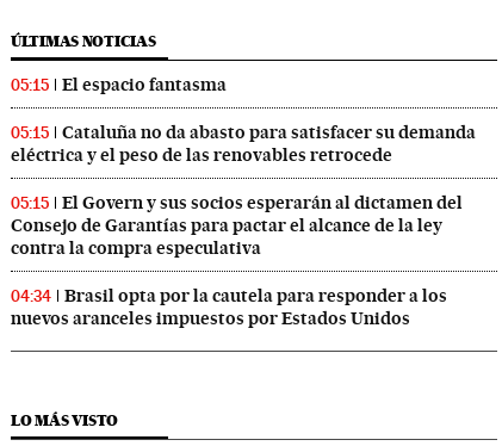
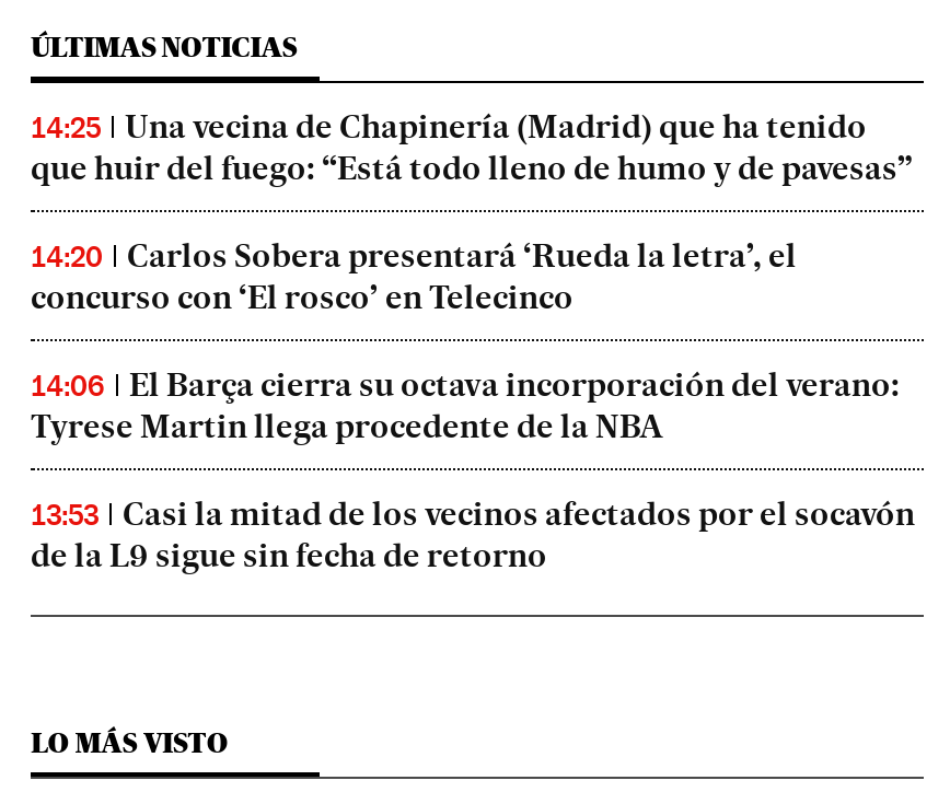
[11,74,227,96] 05:15 | El espacio fantasma -> [31,107,913,188] 14:25 | Una vecina de Chapinería (Madrid) que ha tenido | que huir del fuego: “Está todo lleno de humo y de pavesas”
[11,122,476,166] 05:15 | Cataluña no da abasto para satisfacer su demanda | eléctrica y el peso de las renovables retrocede -> [31,237,797,317] 14:20 | Carlos Sobera presentará ‘Rueda la letra’, el | concurso con ‘El rosco’ en Telecinco
[11,192,463,259] 05:15 | El Govern y sus socios esperarán al dictamen del | Consejo de Garantías para pactar el alcance de la ley | contra la compra especulativa -> [31,366,900,447] 14:06 | El Barça cierra su octava incorporación del verano: | Tyrese Martin llega procedente de la NBA
[11,285,447,329] 04:34 | Brasil opta por la cautela para responder a los | nuevos aranceles impuestos por Estados Unidos -> [31,495,915,576] 13:53 | Casi la mitad de los vecinos afectados por el socavón | de la L9 sigue sin fecha de retorno

